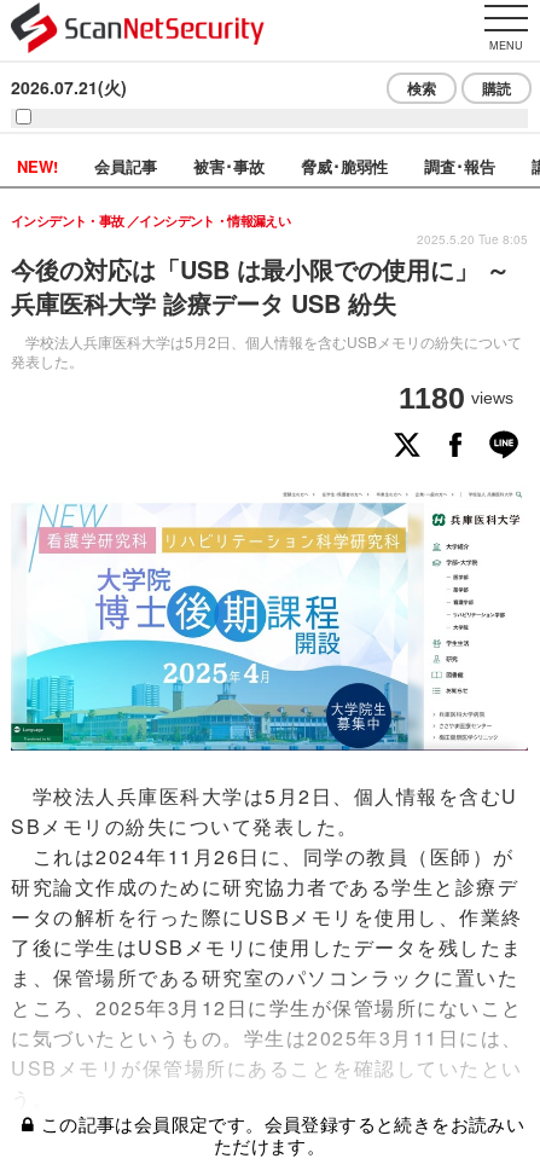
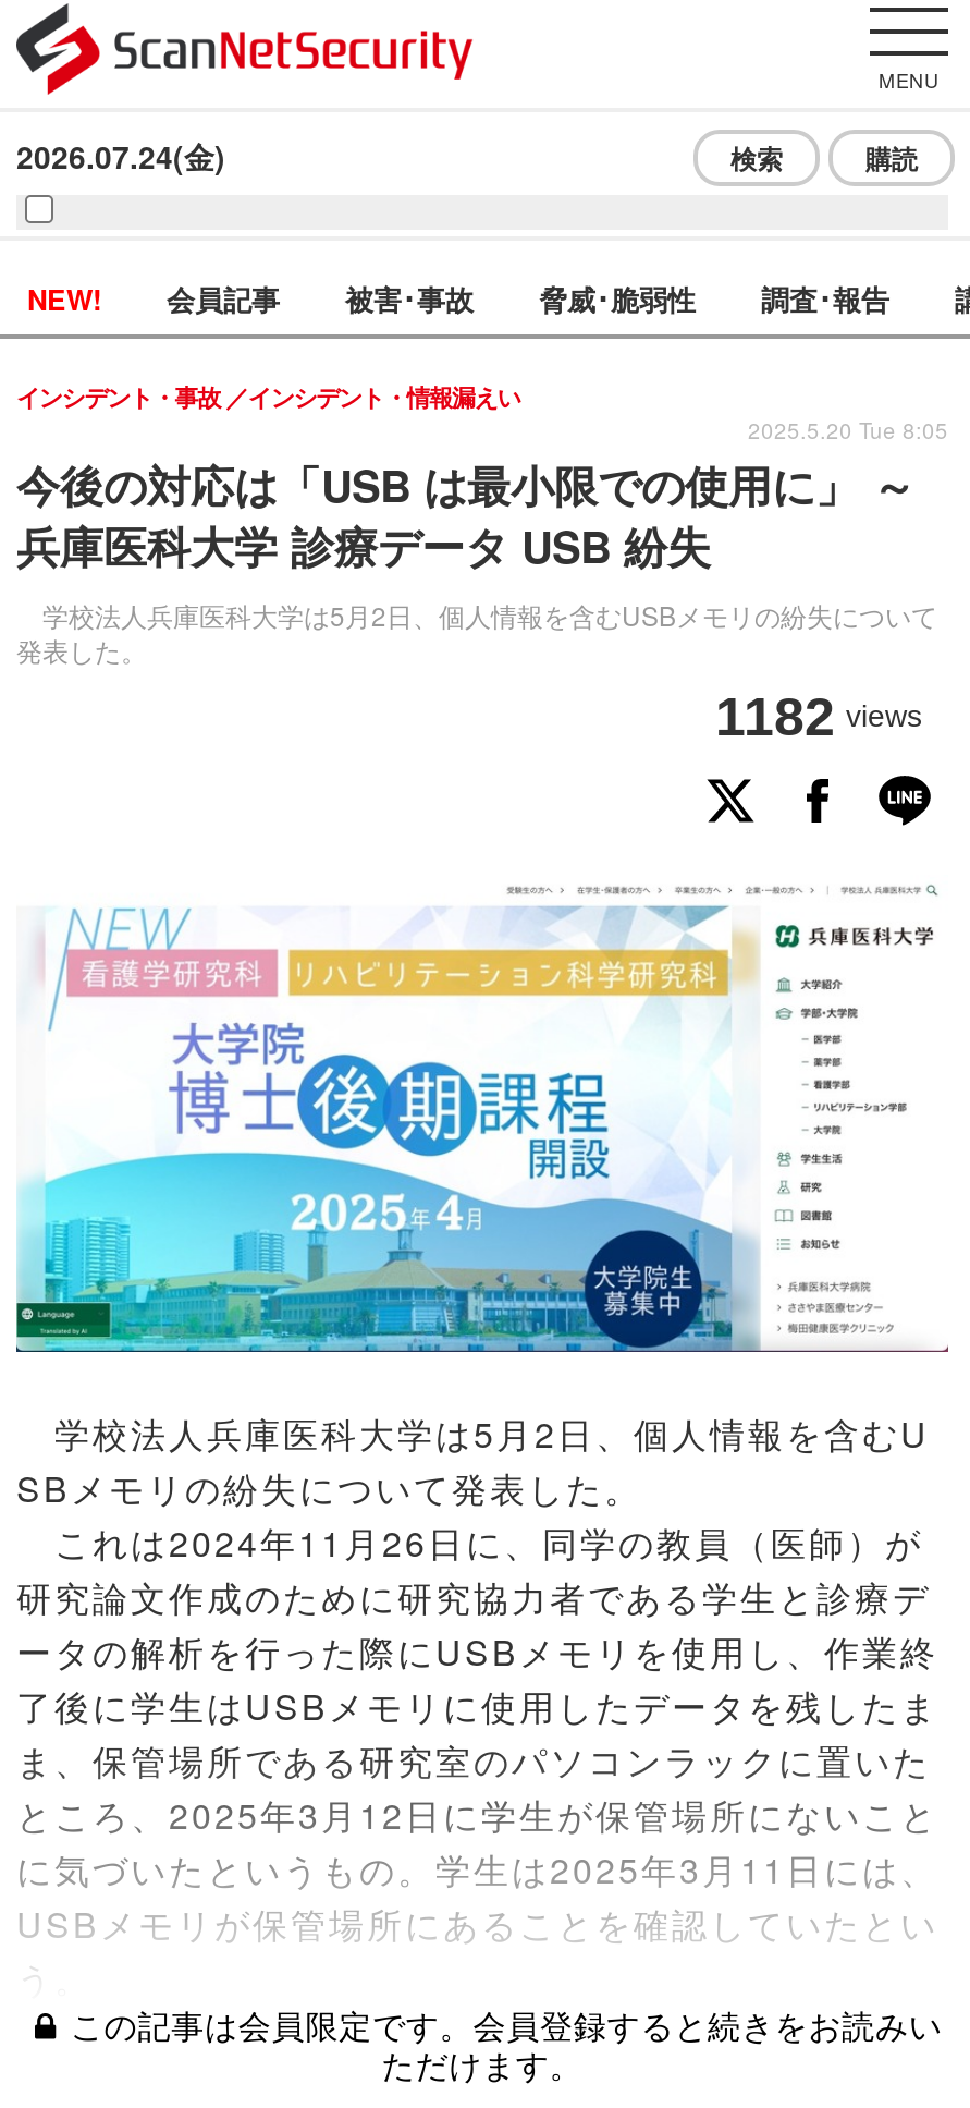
[11,75,127,99] 2026.07.21(火) -> [16,134,225,178] 2026.07.24(金)
[399,381,513,415] 1180 views -> [715,685,922,746] 1182 views

